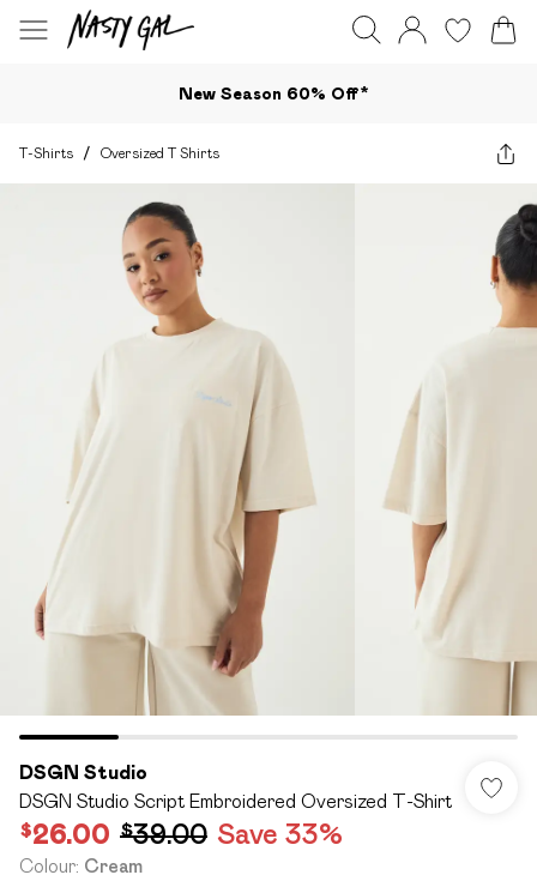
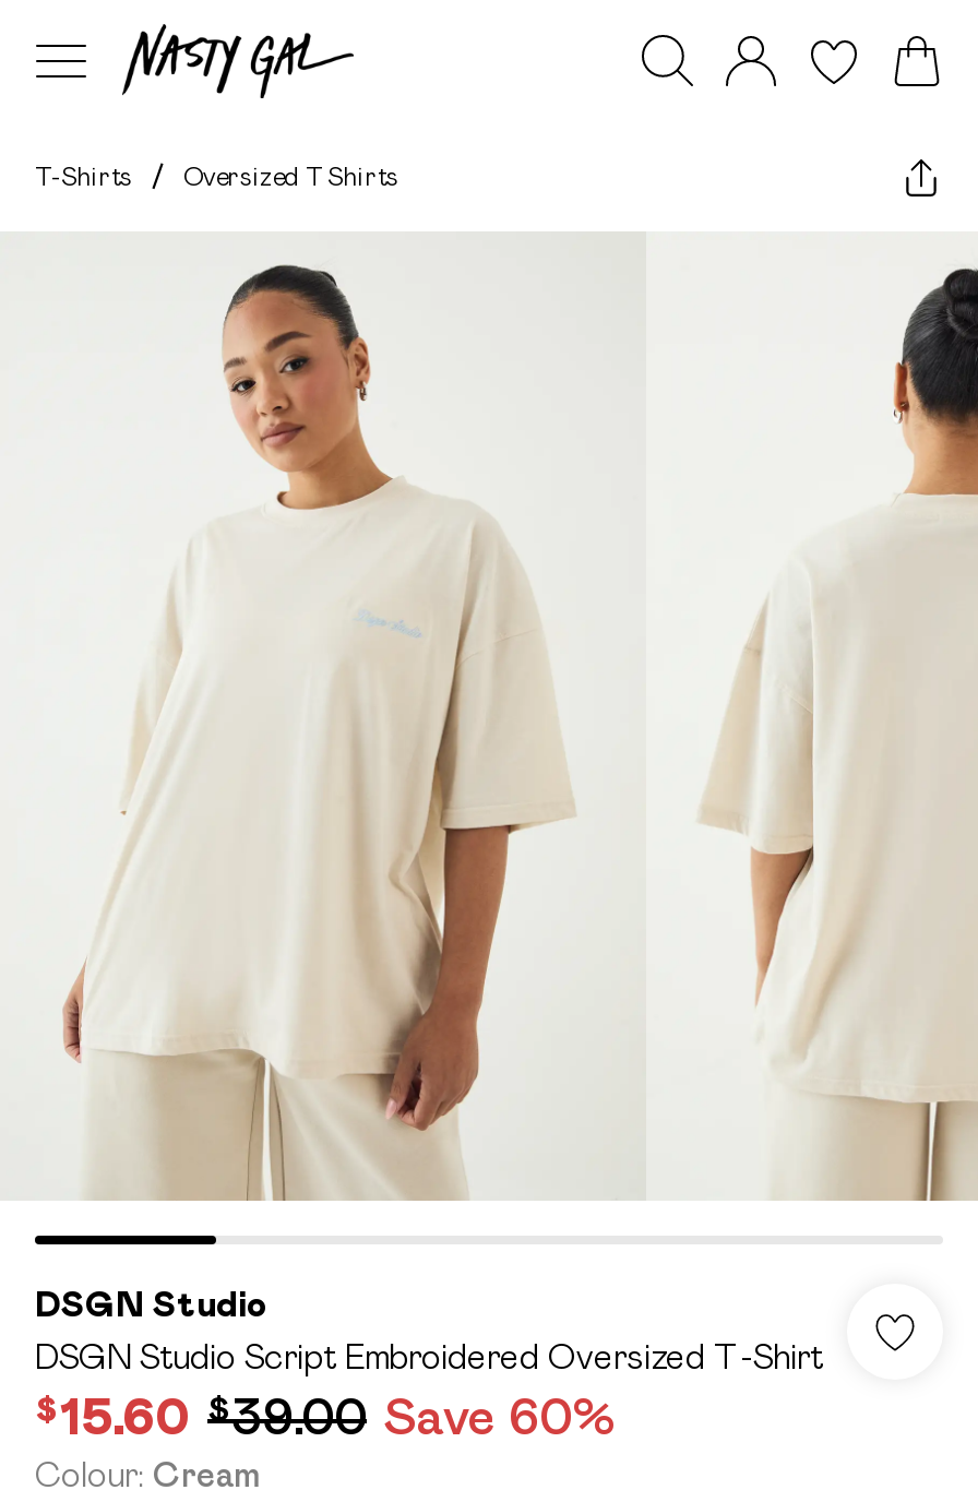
[178,83,369,102] New Season 60% Off* -> none
[19,817,343,850] $26.00 $39.00 Save 33% -> [35,1386,616,1445] $15.60 $39.00 Save 60%

